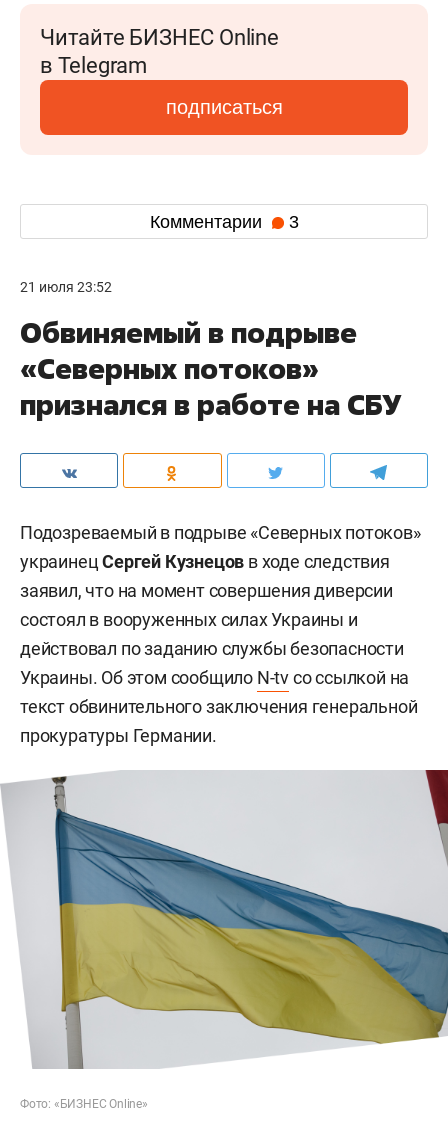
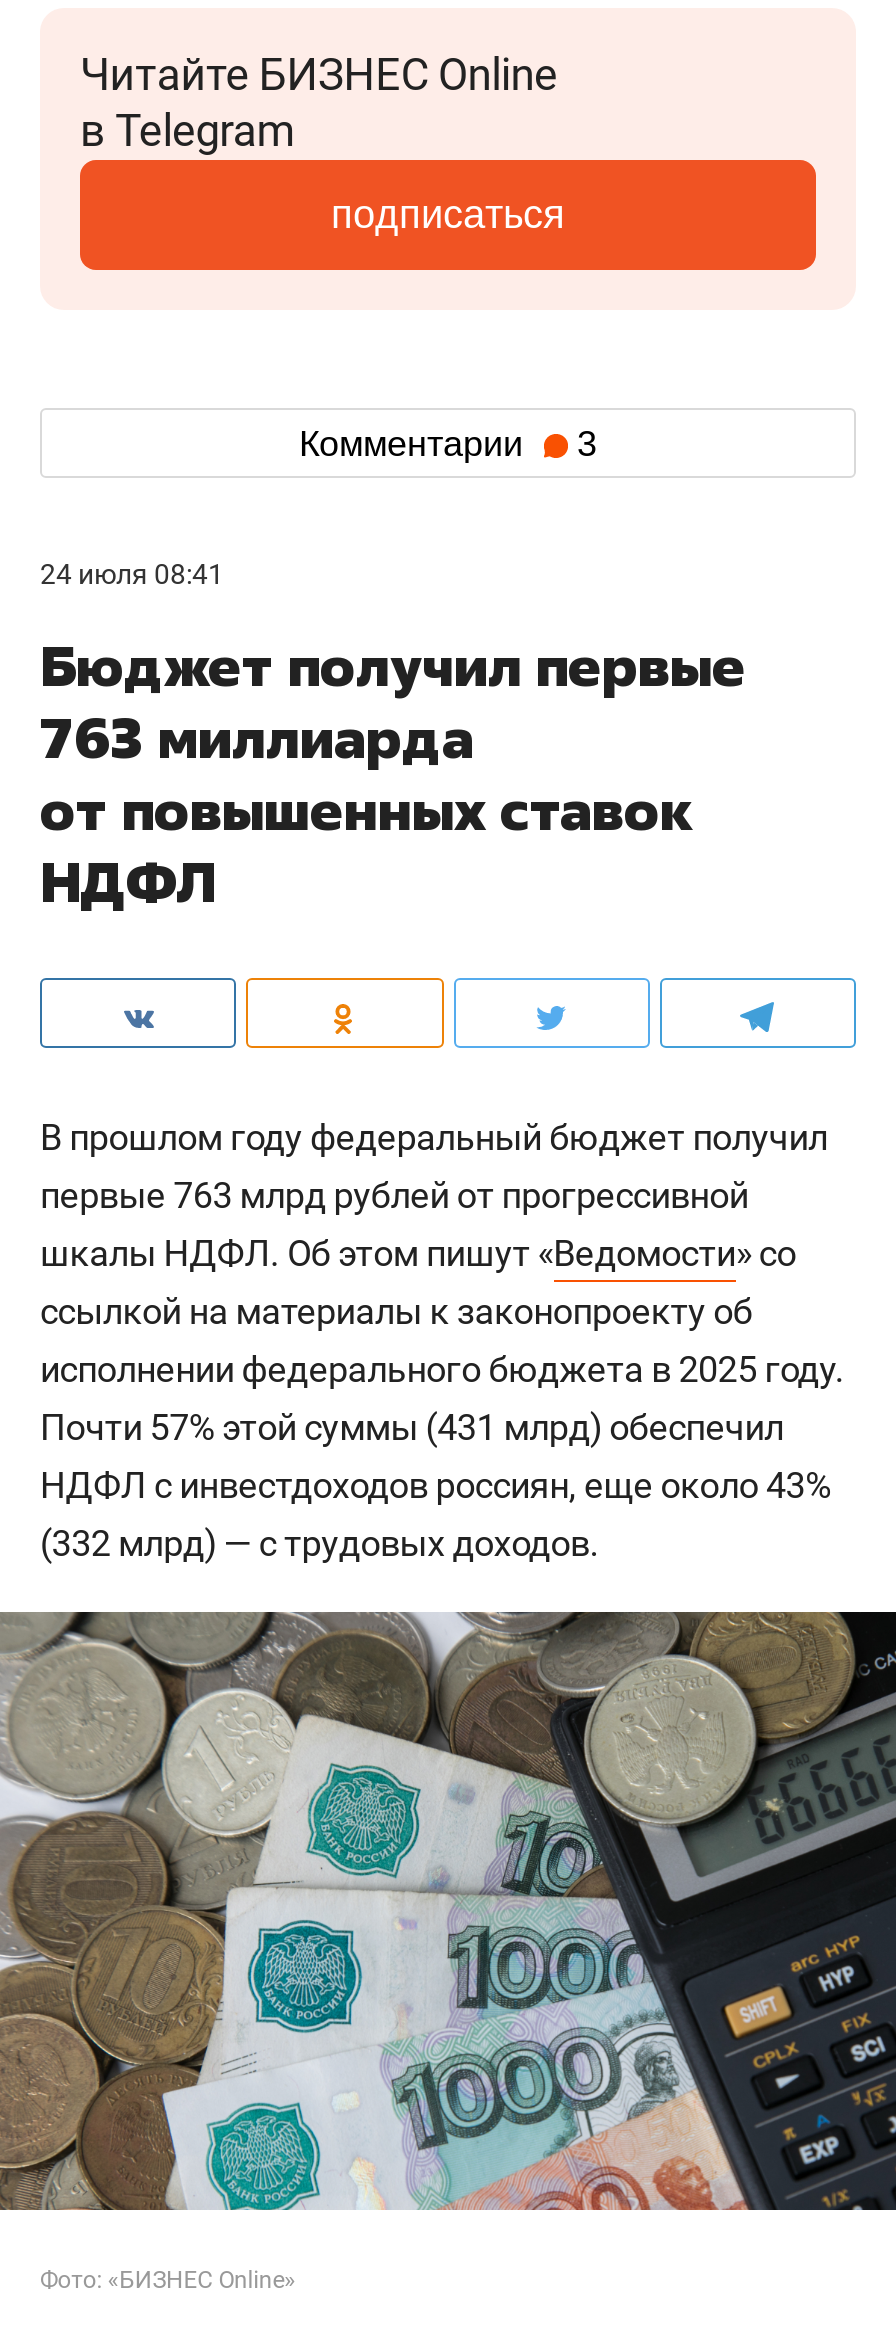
[20,279,112,295] 21 июля 23:52 -> [40,558,224,590] 24 июля 08:41
[20,314,401,423] Обвиняемый в подрыве | «Северных потоков» | признался в работе на СБУ -> [40,628,746,918] Бюджет получил первые | 763 миллиарда | от повышенных ставок | НДФЛ
[20,522,421,746] Подозреваемый в подрыве «Северных потоков» | украинец Сергей Кузнецов в ходе следствия | заявил, что на момент совершения диверсии | состоял в вооруженных силах Украины и | действовал по заданию службы безопасности | Украины. Об этом сообщило N-tv со ссылкой на | текст обвинительного заключения генеральной | прокуратуры Германии. -> [40,1116,844,1564] В прошлом году федеральный бюджет получил | первые 763 млрд рублей от прогрессивной | шкалы НДФЛ. Об этом пишут «Ведомости» со | ссылкой на материалы к законопроекту об | исполнении федерального бюджета в 2025 году. | Почти 57% этой суммы (431 млрд) обеспечил | НДФЛ с инвестдоходов россиян, еще около 43% | (332 млрд) — с трудовых доходов.
[3,769,445,1069] [image] -> [6,1610,890,2212] [image]

